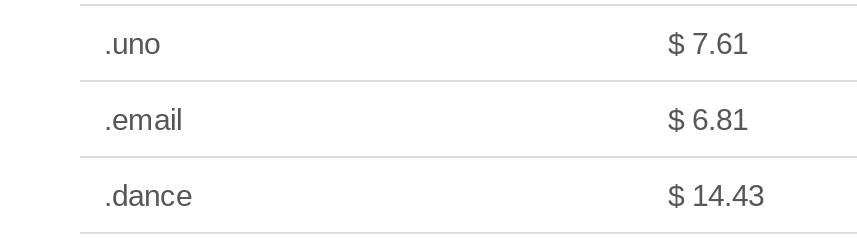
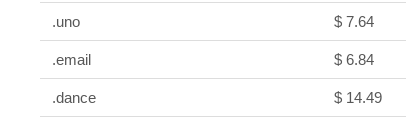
[668,26,748,60] $ 7.61 -> [334,13,374,30] $ 7.64
[668,102,748,136] $ 6.81 -> [334,51,374,68] $ 6.84
[668,178,764,212] $ 14.43 -> [334,89,382,106] $ 14.49

